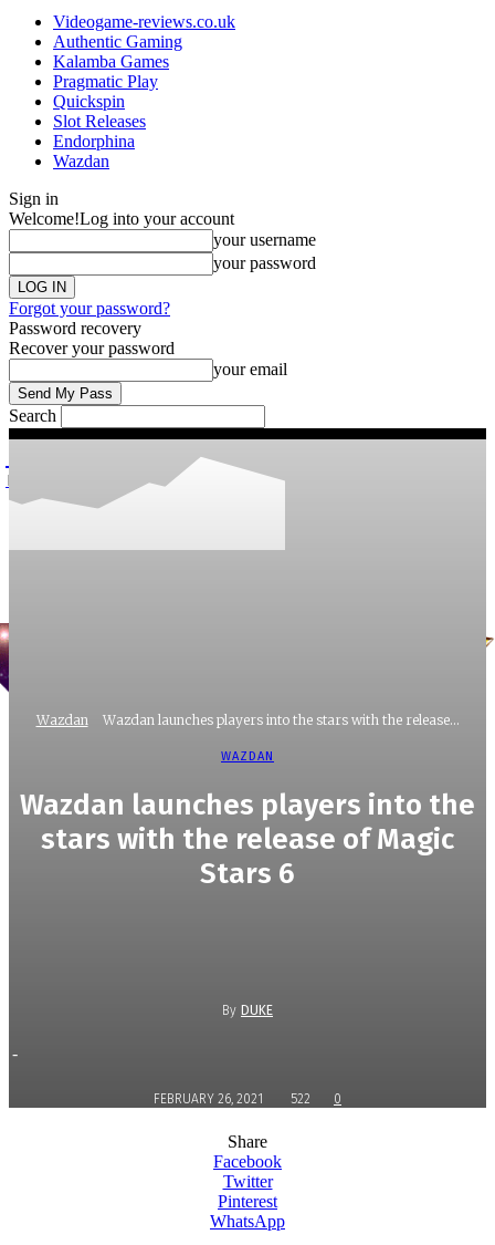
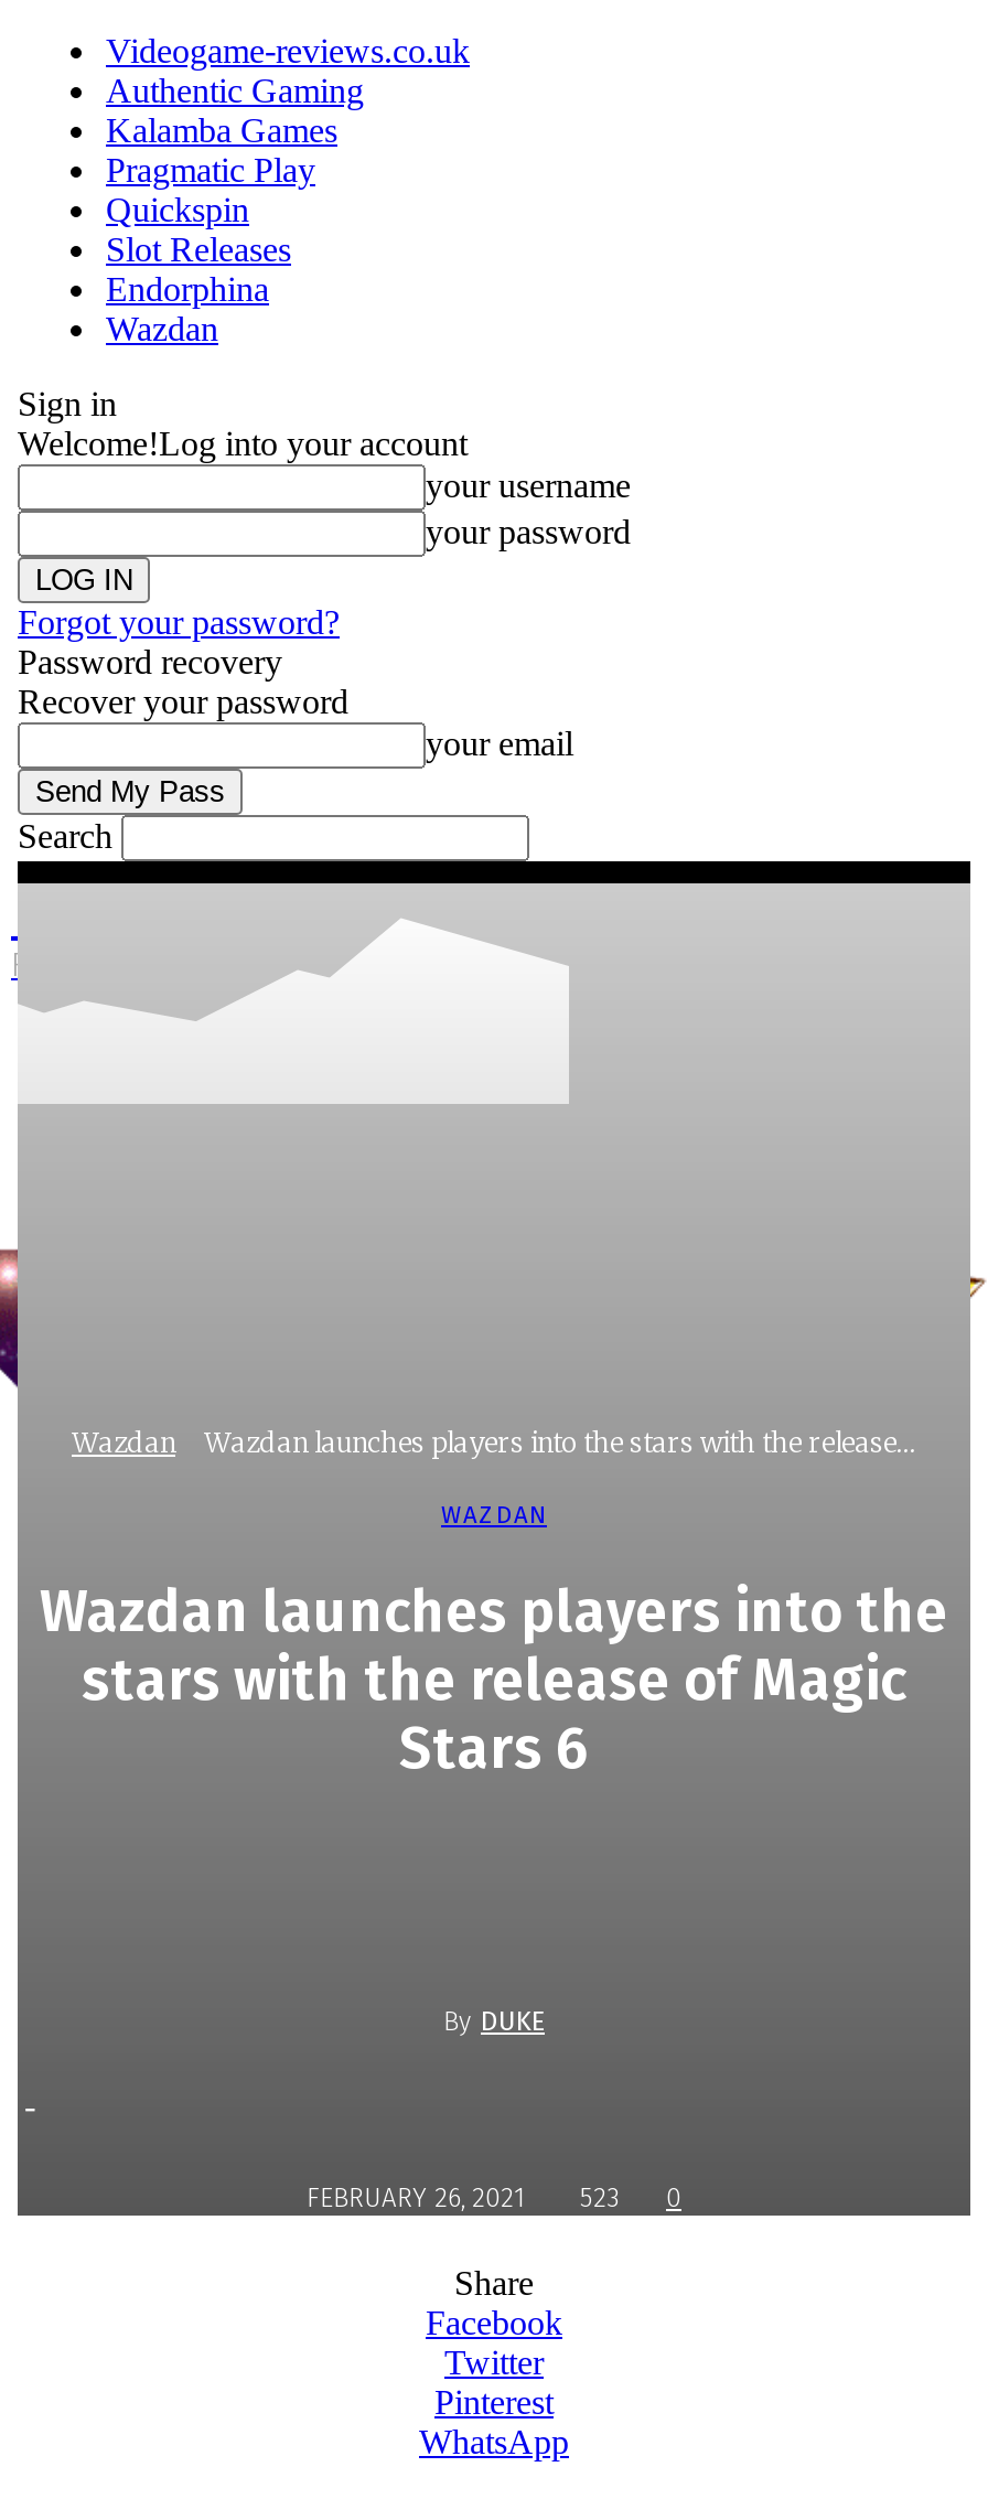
[291,1091,310,1107] 522 -> [580,2182,620,2213] 523

